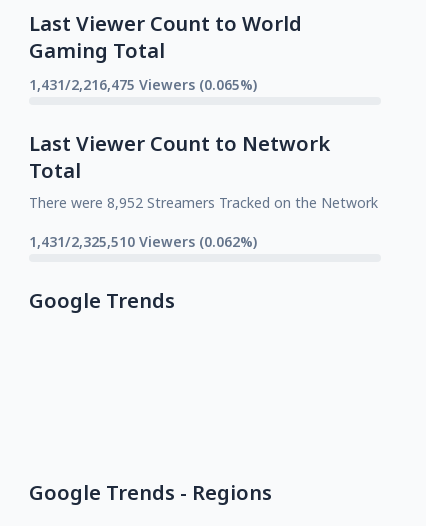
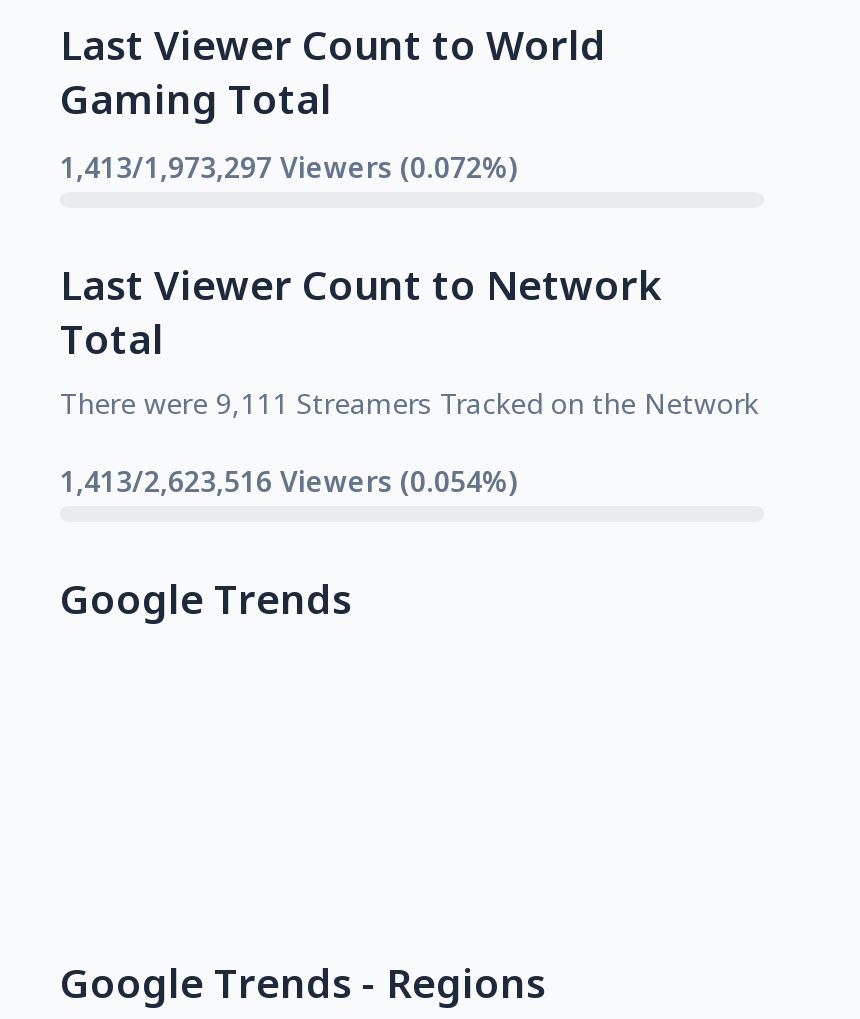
[29,75,257,94] 1,431/2,216,475 Viewers (0.065%) -> [60,148,516,186] 1,413/1,973,297 Viewers (0.072%)
[29,193,378,212] There were 8,952 Streamers Tracked on the Network -> [60,384,758,422] There were 9,111 Streamers Tracked on the Network
[29,232,257,251] 1,431/2,325,510 Viewers (0.062%) -> [60,462,516,500] 1,413/2,623,516 Viewers (0.054%)

